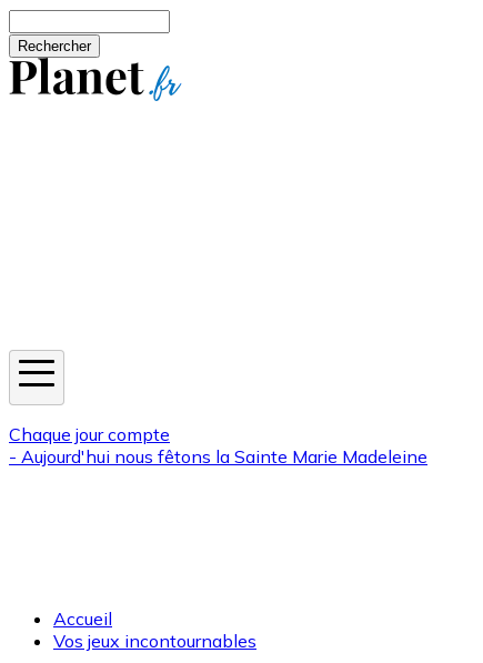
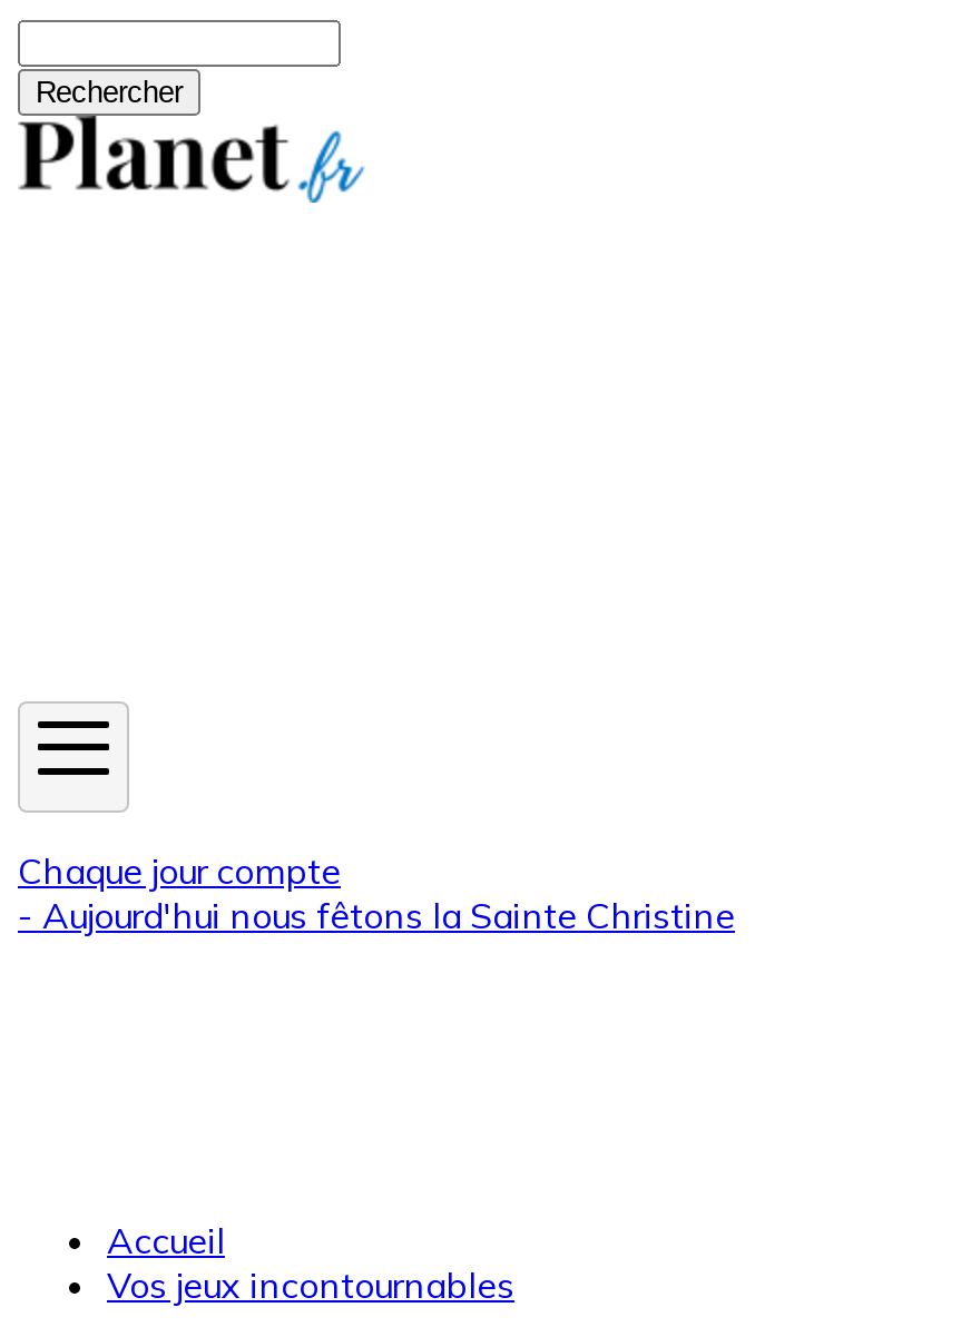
[9,445,427,468] - Aujourd'hui nous fêtons la Sainte Marie Madeleine -> [18,893,735,937] - Aujourd'hui nous fêtons la Sainte Christine

